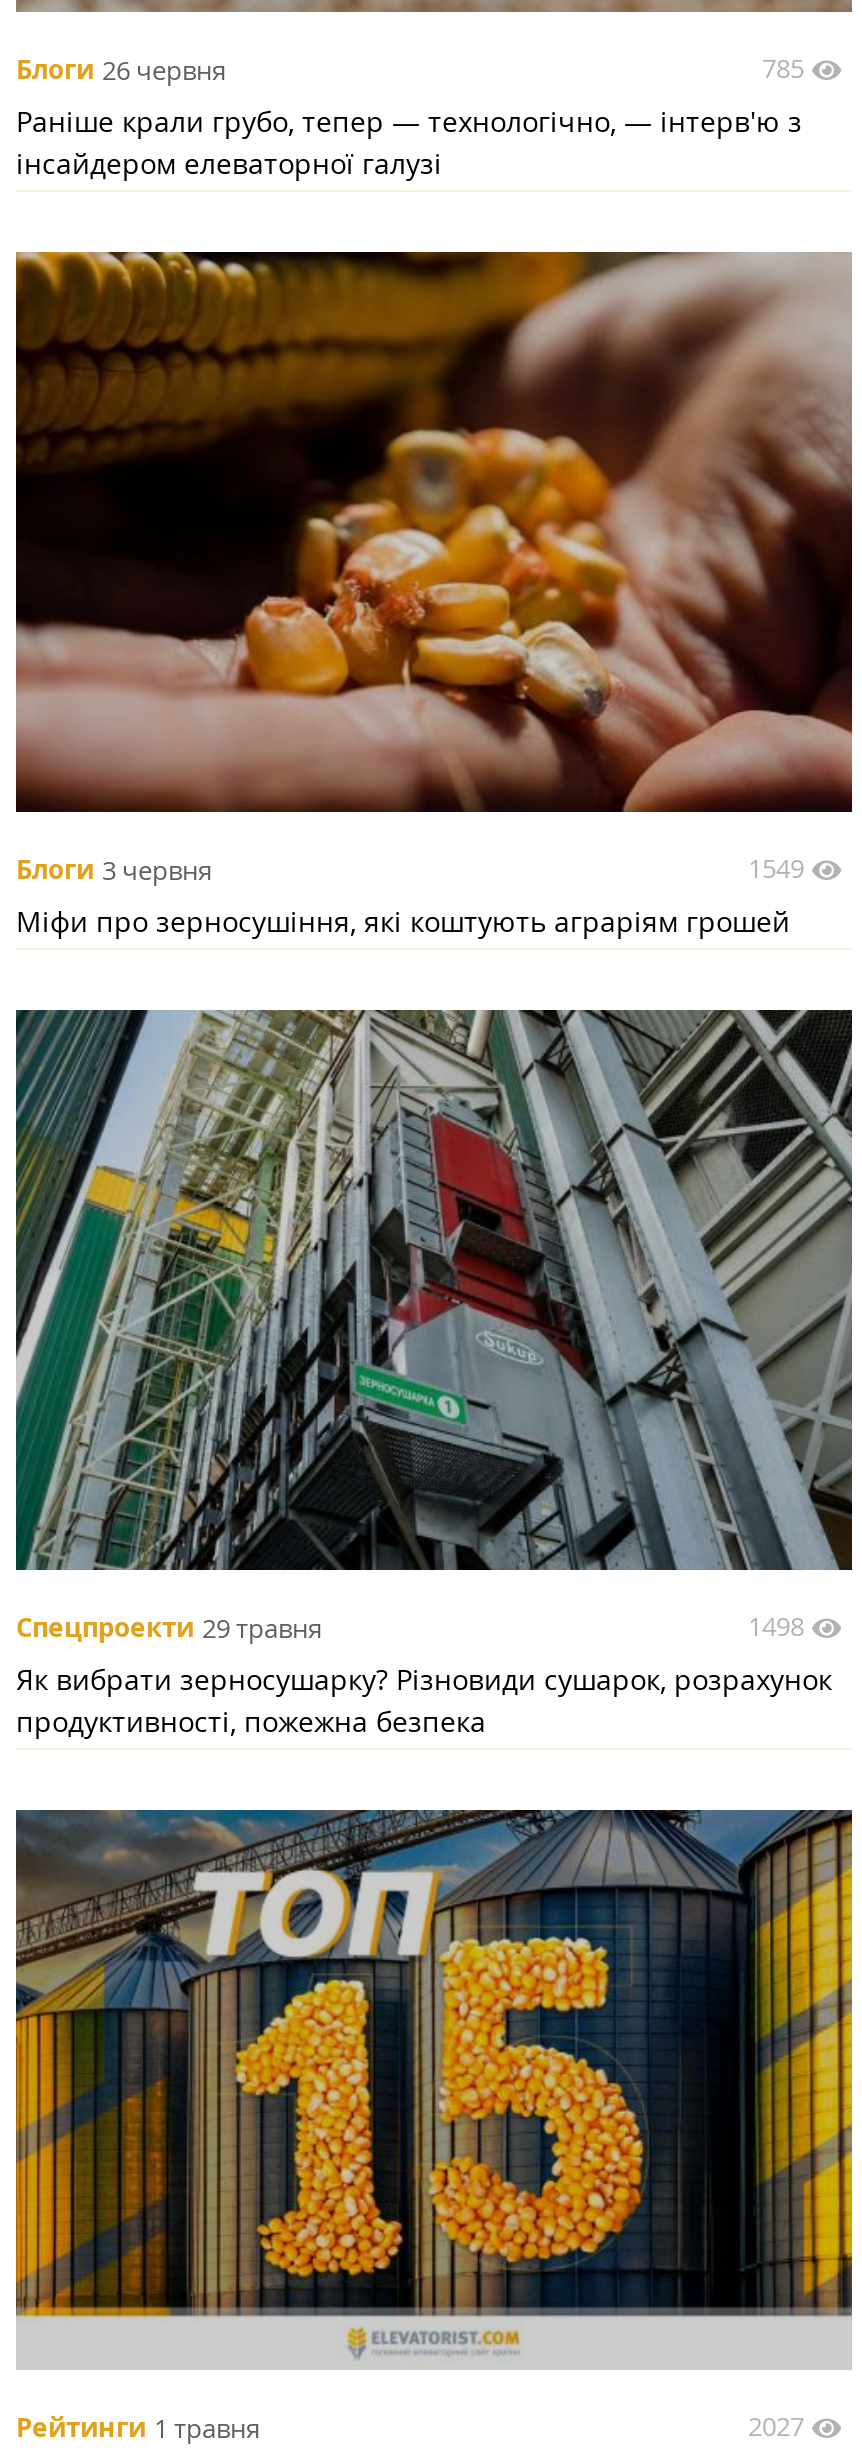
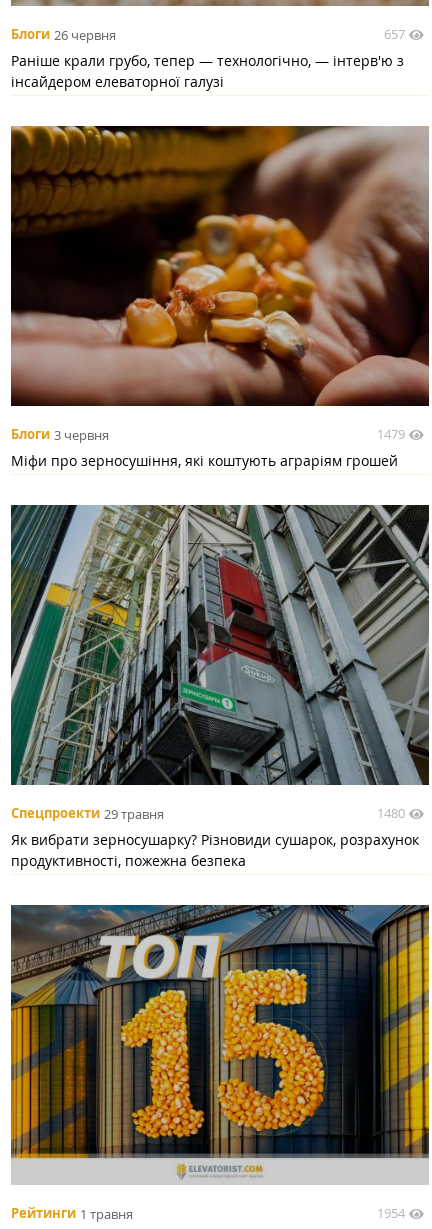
[762,50,804,86] 785 -> [384,25,405,43] 657
[748,850,804,886] 1549 -> [377,425,405,443] 1479
[748,1608,804,1644] 1498 -> [377,804,405,822] 1480
[748,2408,804,2444] 2027 -> [377,1204,405,1222] 1954

